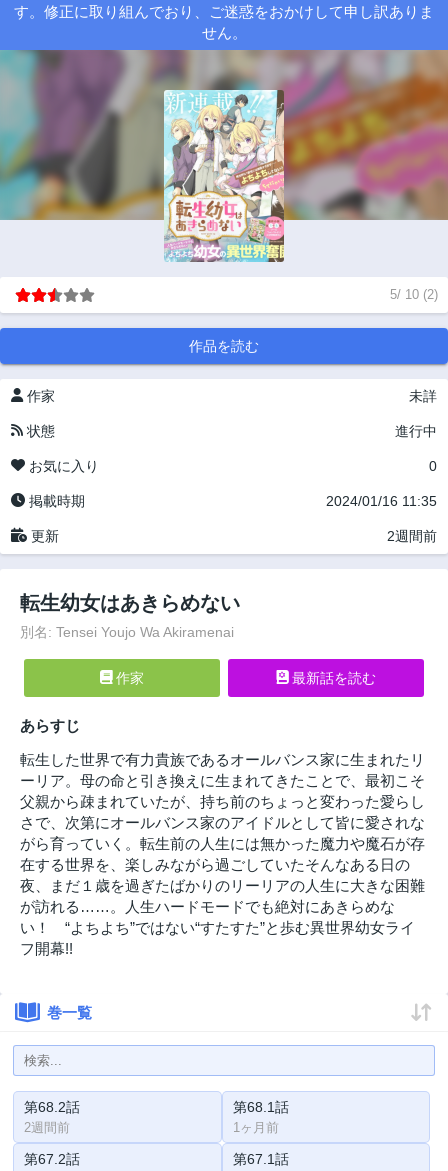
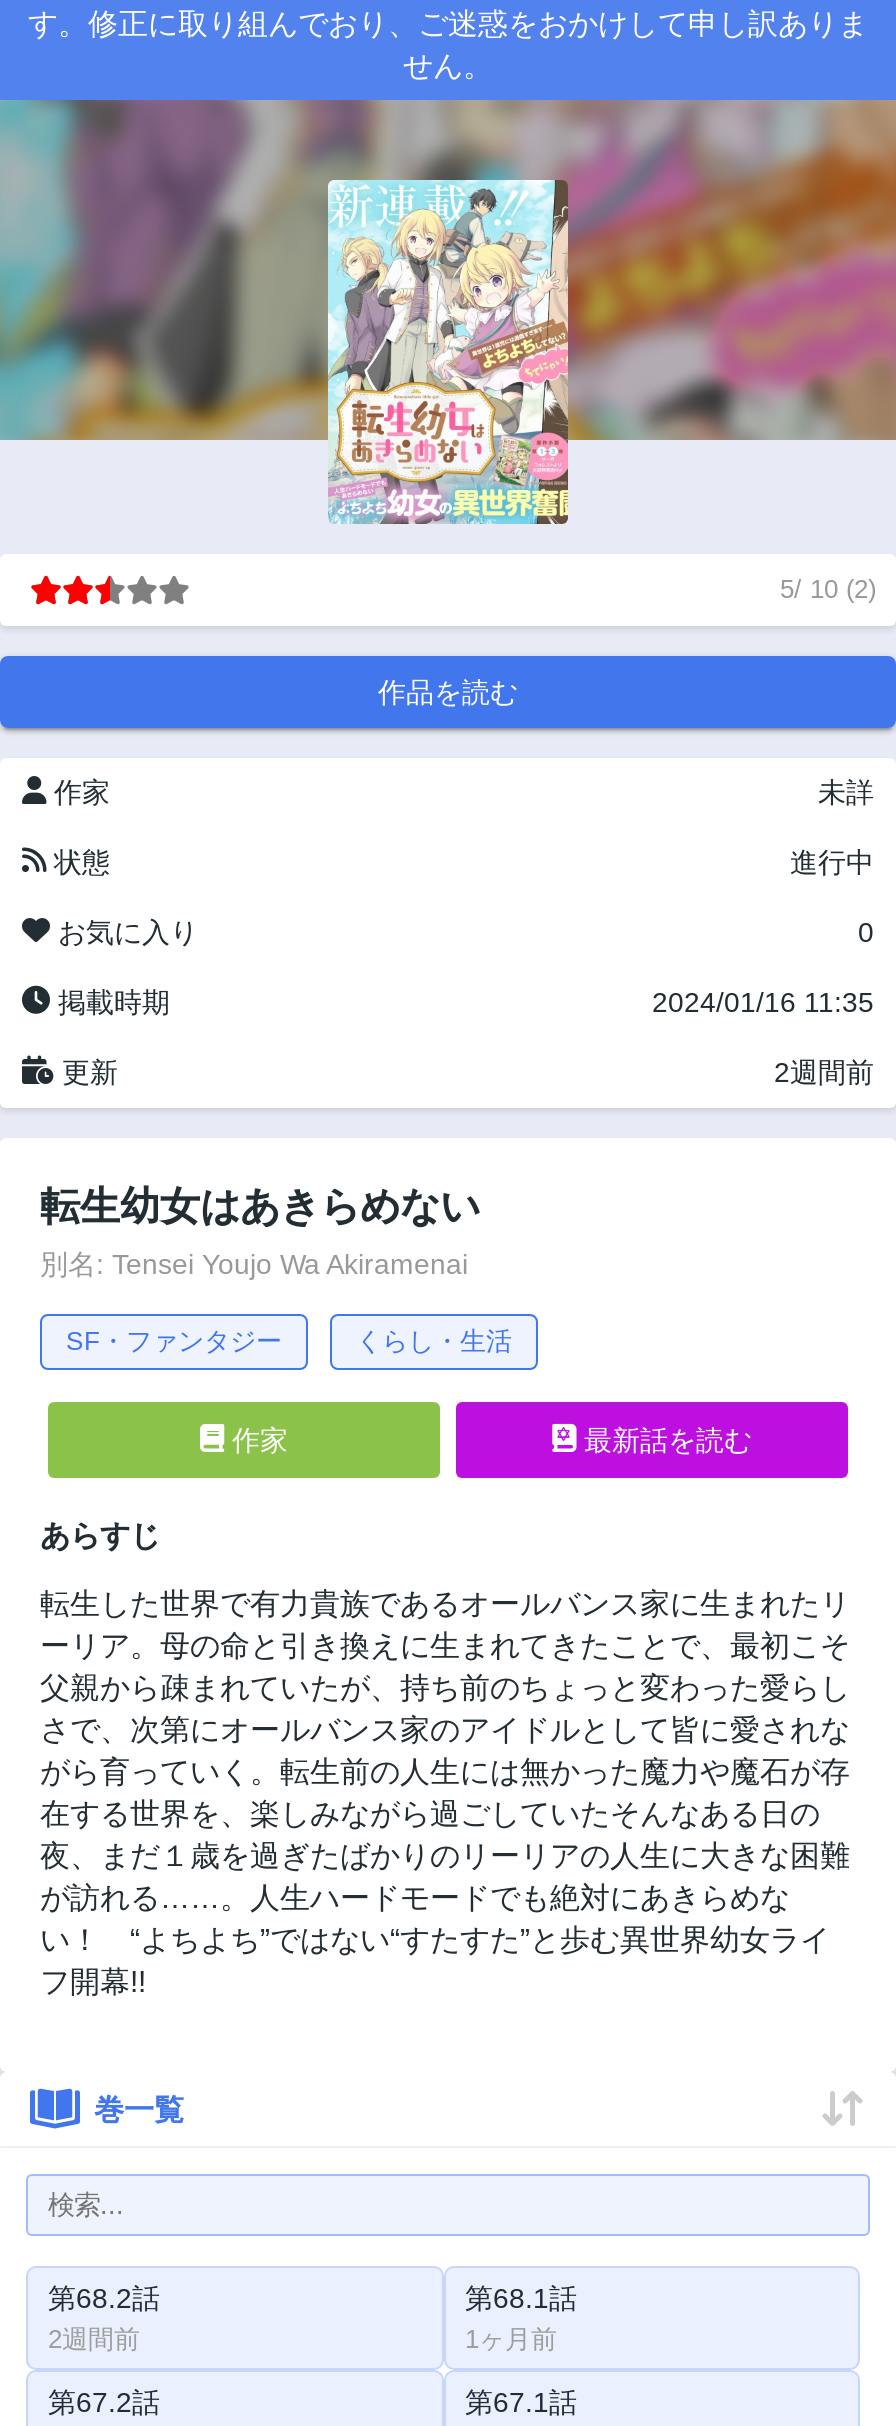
none -> [66,1326,512,1356] SF・ファンタジー | くらし・生活

